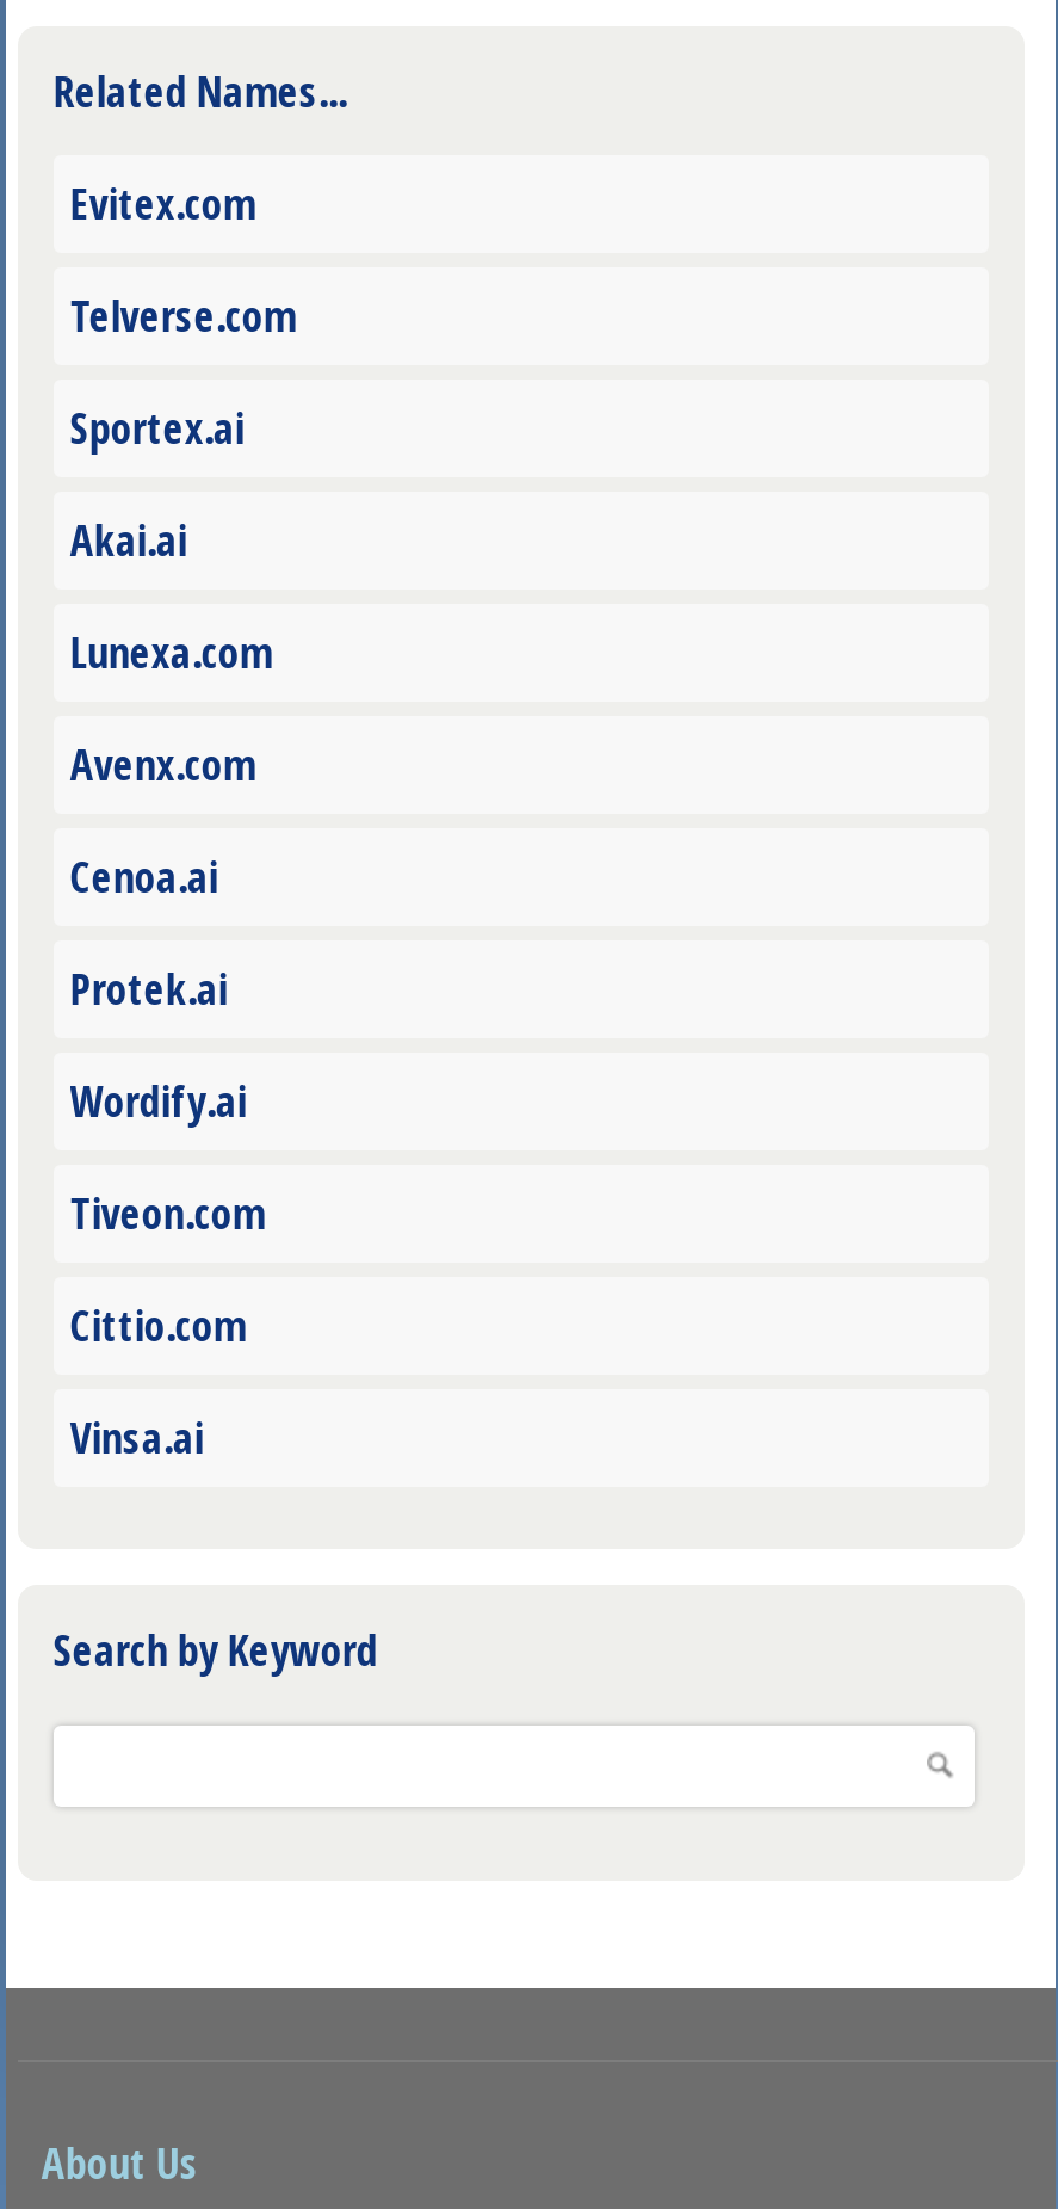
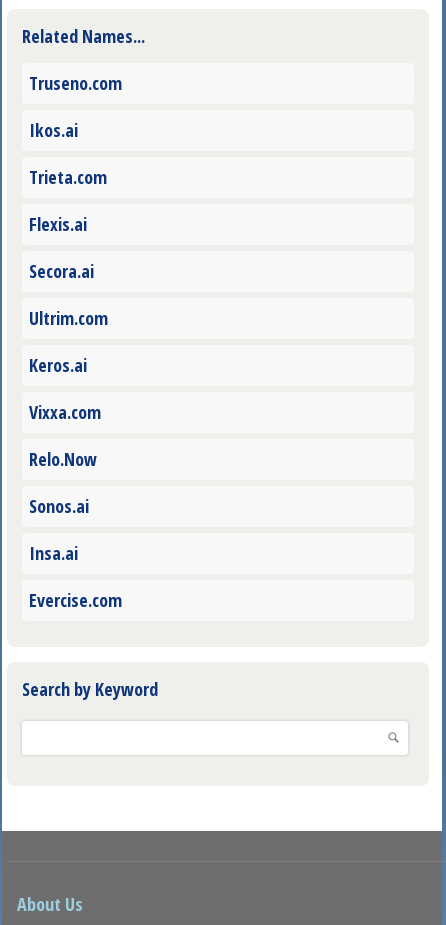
[70,174,256,231] Evitex.com -> [29,71,122,95] Truseno.com
[70,286,297,343] Telverse.com -> [29,118,78,142] Ikos.ai
[70,398,244,455] Sportex.ai -> [29,165,107,189] Trieta.com
[70,510,187,568] Akai.ai -> [29,212,87,236] Flexis.ai
[70,622,273,680] Lunexa.com -> [29,259,94,283] Secora.ai
[70,735,256,792] Avenx.com -> [29,306,108,330] Ultrim.com
[70,847,218,904] Cenoa.ai -> [29,353,87,377] Keros.ai
[70,959,228,1016] Protek.ai -> [29,400,101,424] Vixxa.com
[70,1071,247,1128] Wordify.ai -> [29,447,97,471] Relo.Now
[70,1183,266,1241] Tiveon.com -> [29,494,89,518] Sonos.ai
[70,1296,247,1353] Cittio.com -> [29,541,78,565] Insa.ai
[70,1408,204,1465] Vinsa.ai -> [29,588,122,612] Evercise.com

